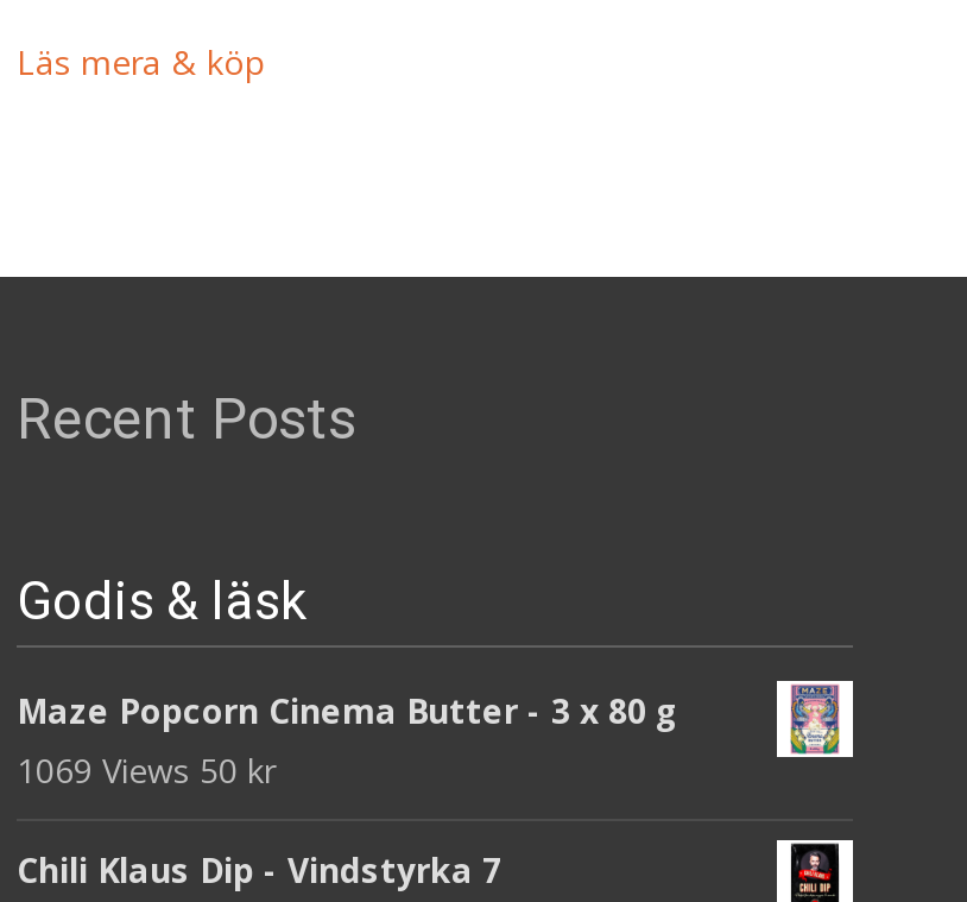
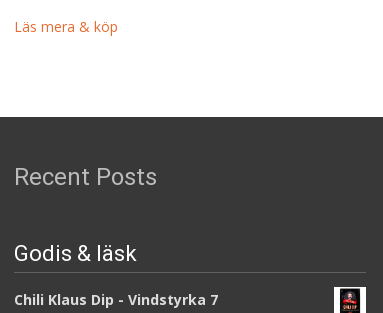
[17,688,680,793] Maze Popcorn Cinema Butter - 3 x 80 g | 1069 Views 50 kr -> none
[777,681,853,759] [image] -> none

